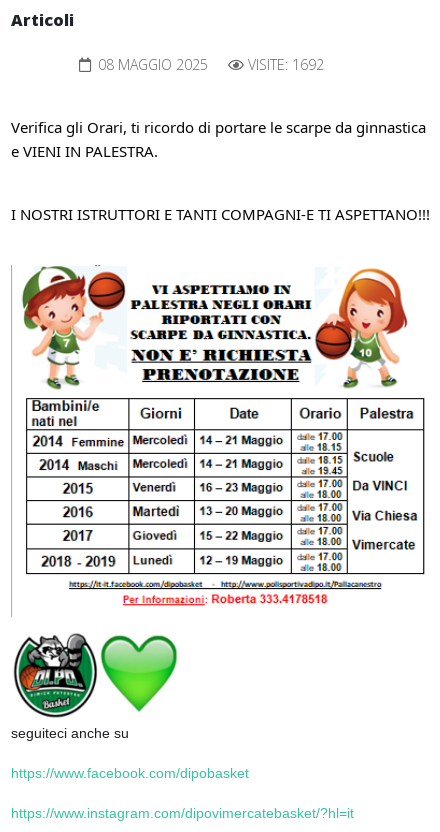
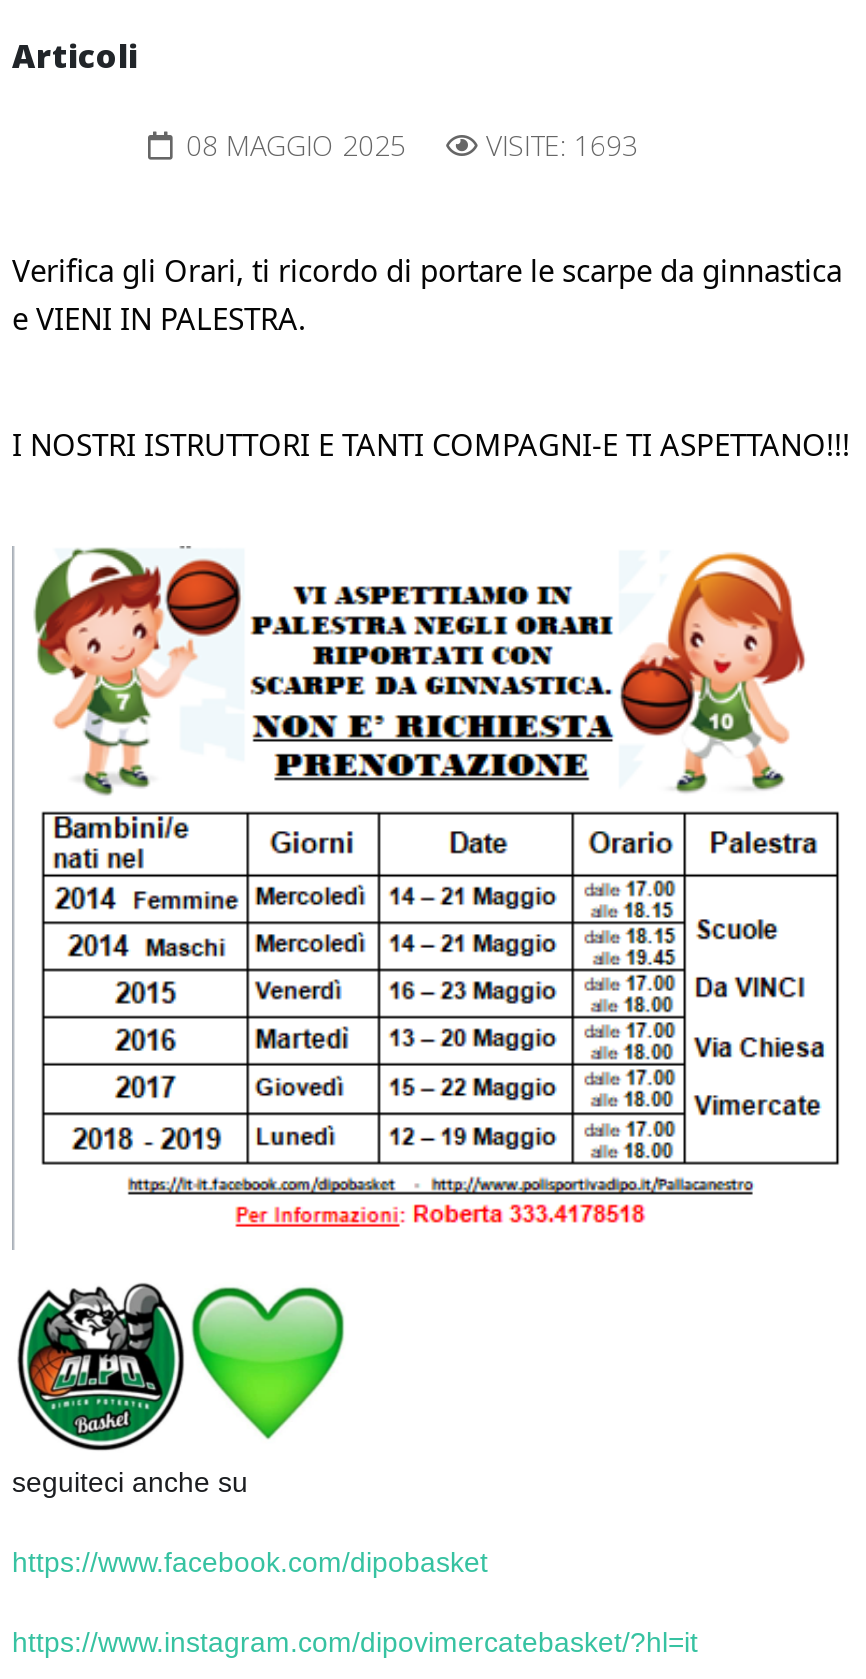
[248,55,324,74] VISITE: 1692 -> [486,126,638,164] VISITE: 1693

